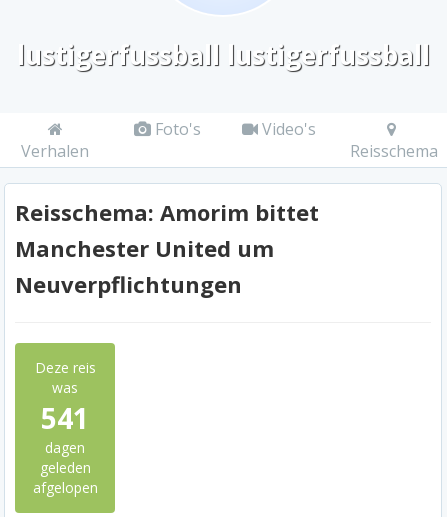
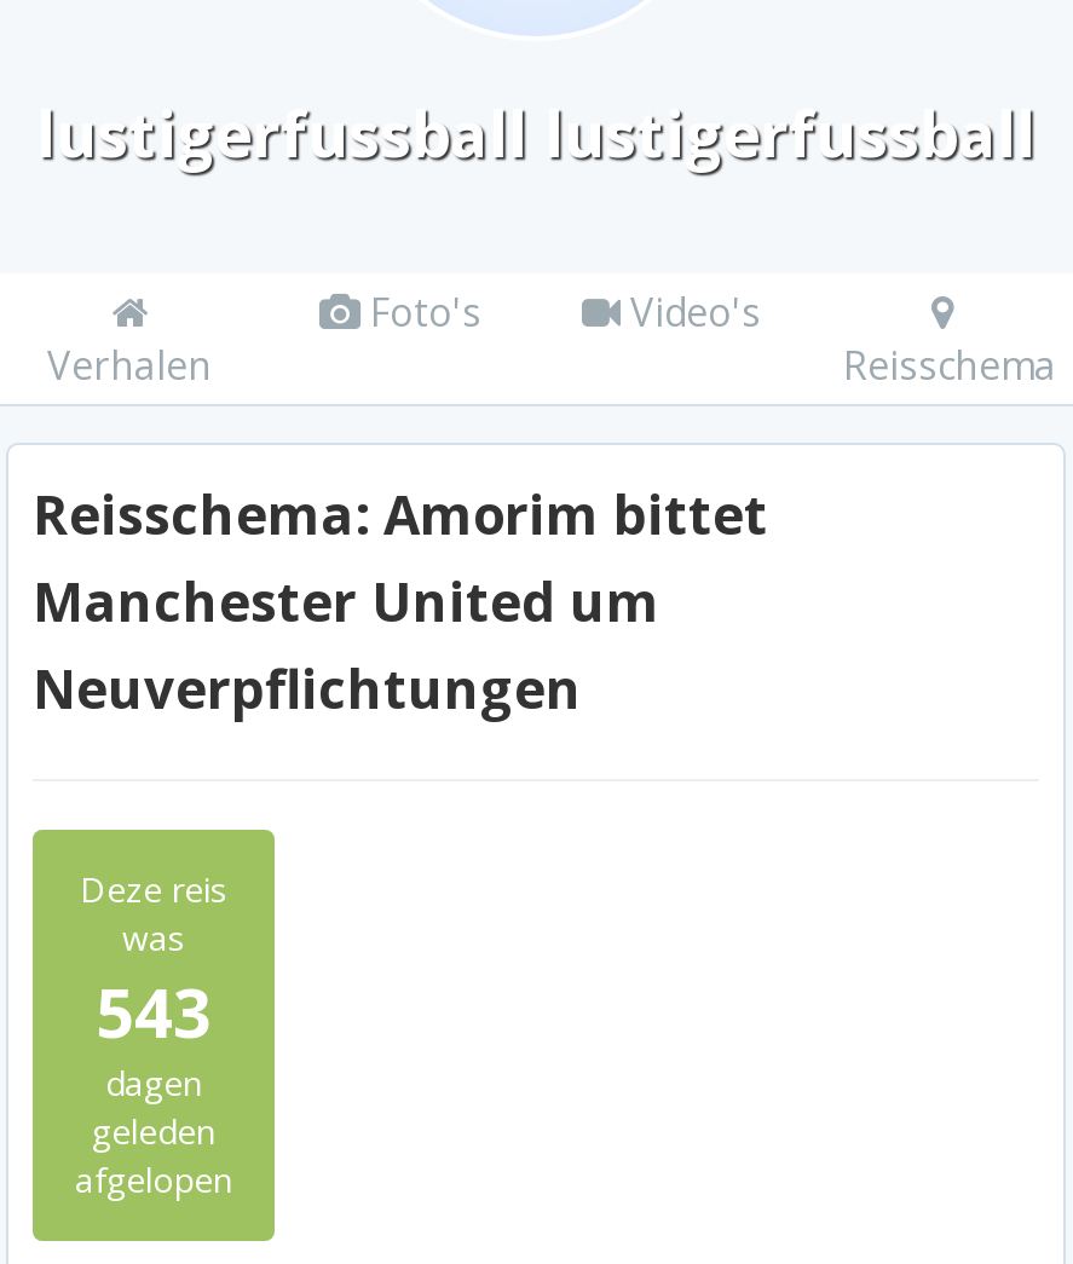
[41,399,89,437] 541 -> [96,965,212,1057] 543

